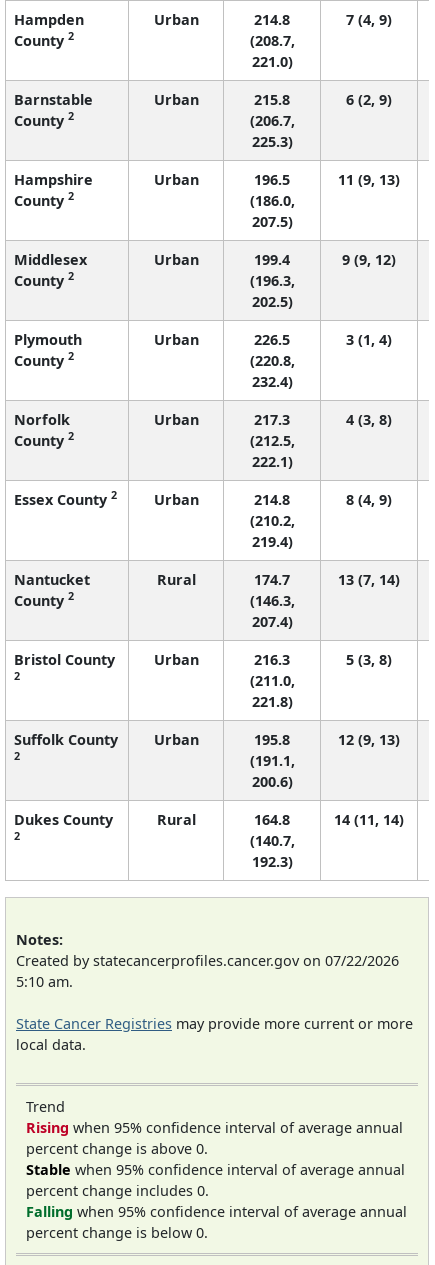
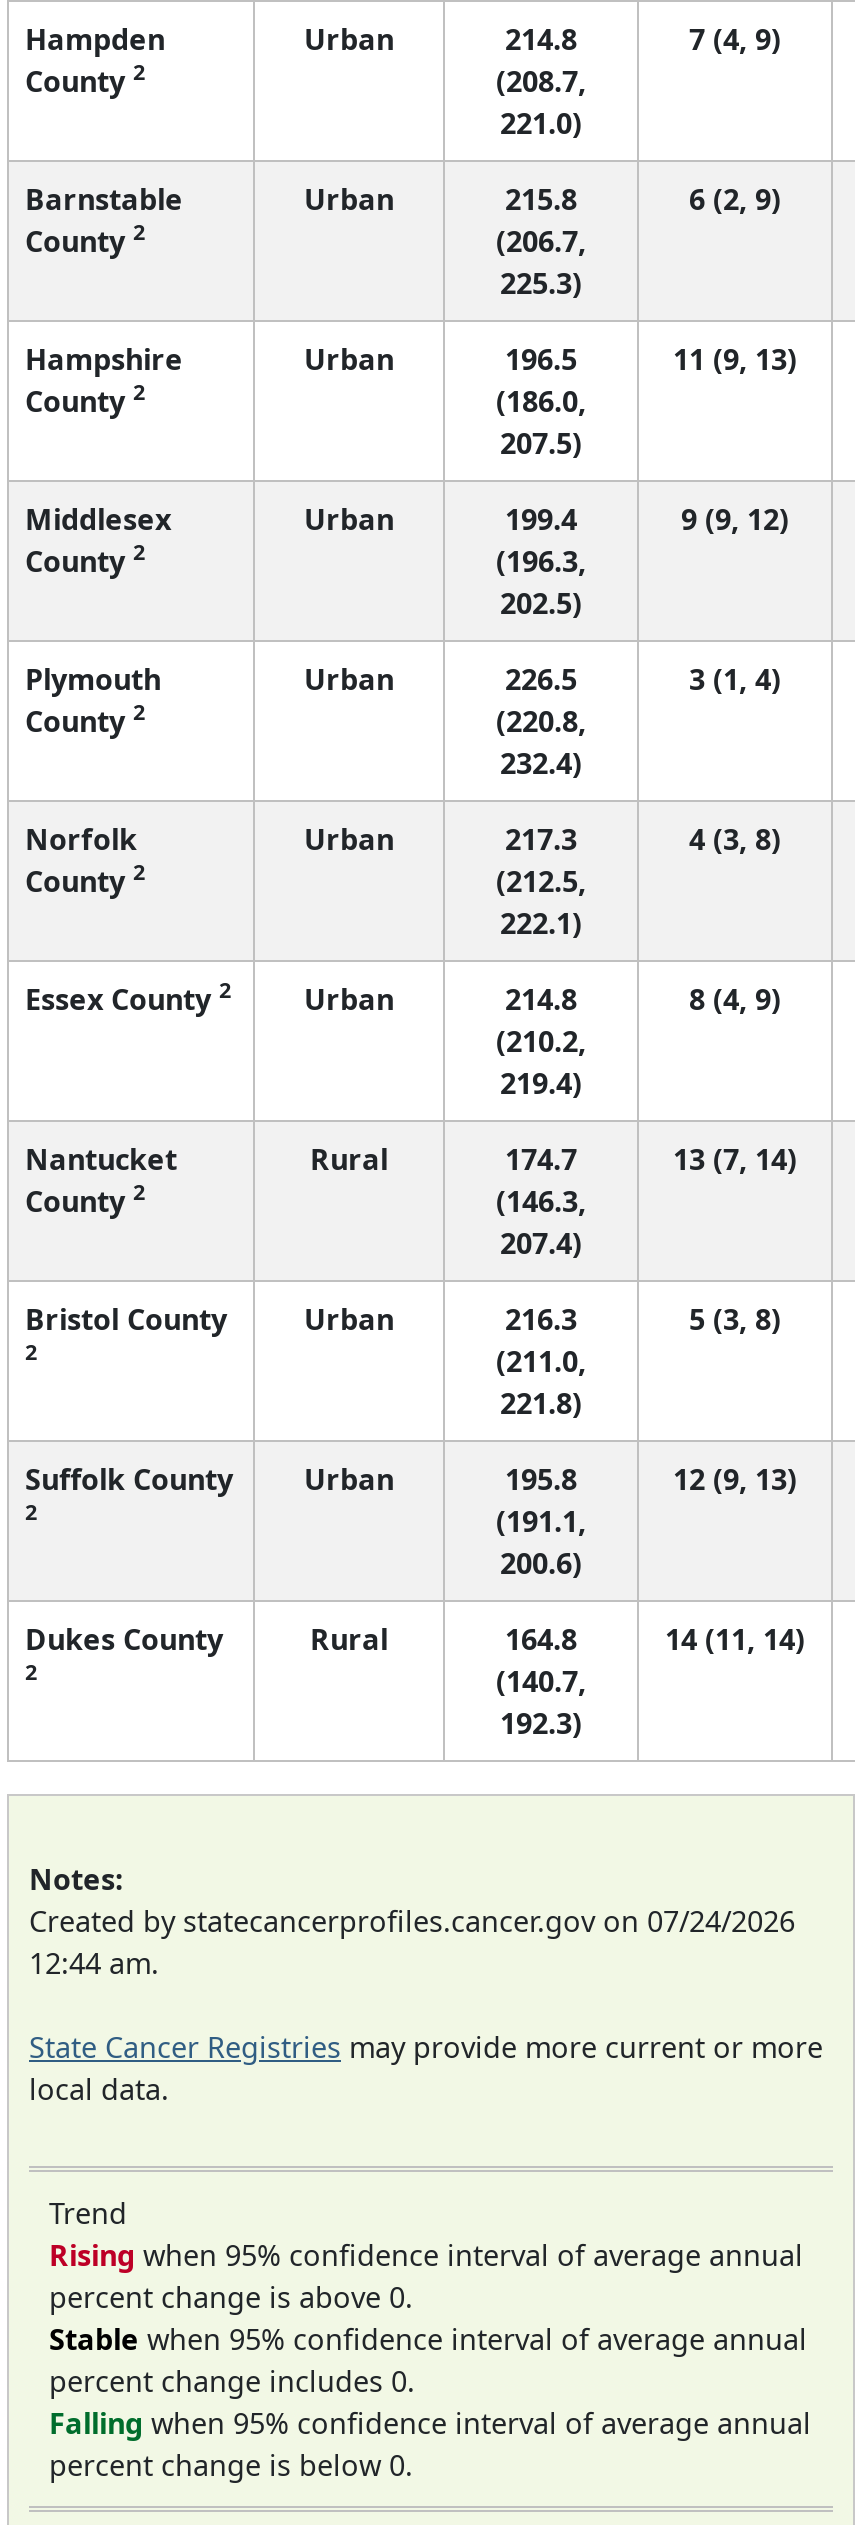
[16,951,399,970] Created by statecancerprofiles.cancer.gov on 07/22/2026 -> [29,1901,795,1939] Created by statecancerprofiles.cancer.gov on 07/24/2026
[16,972,73,991] 5:10 am. -> [29,1943,159,1981] 12:44 am.

